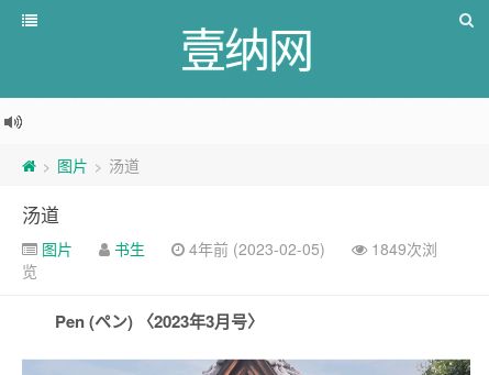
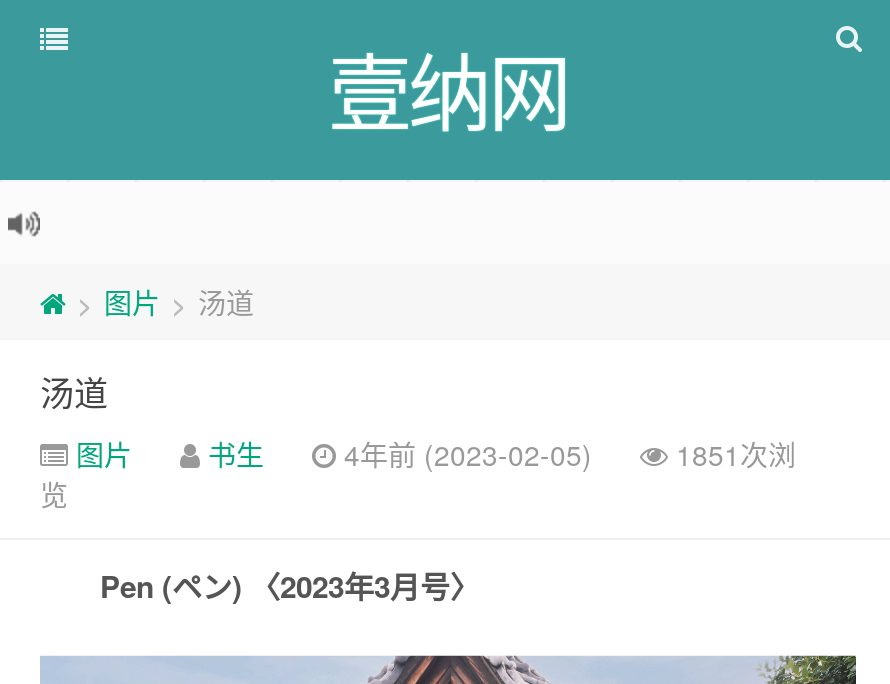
[367,238,437,260] 1849次浏 -> [668,434,796,474] 1851次浏

